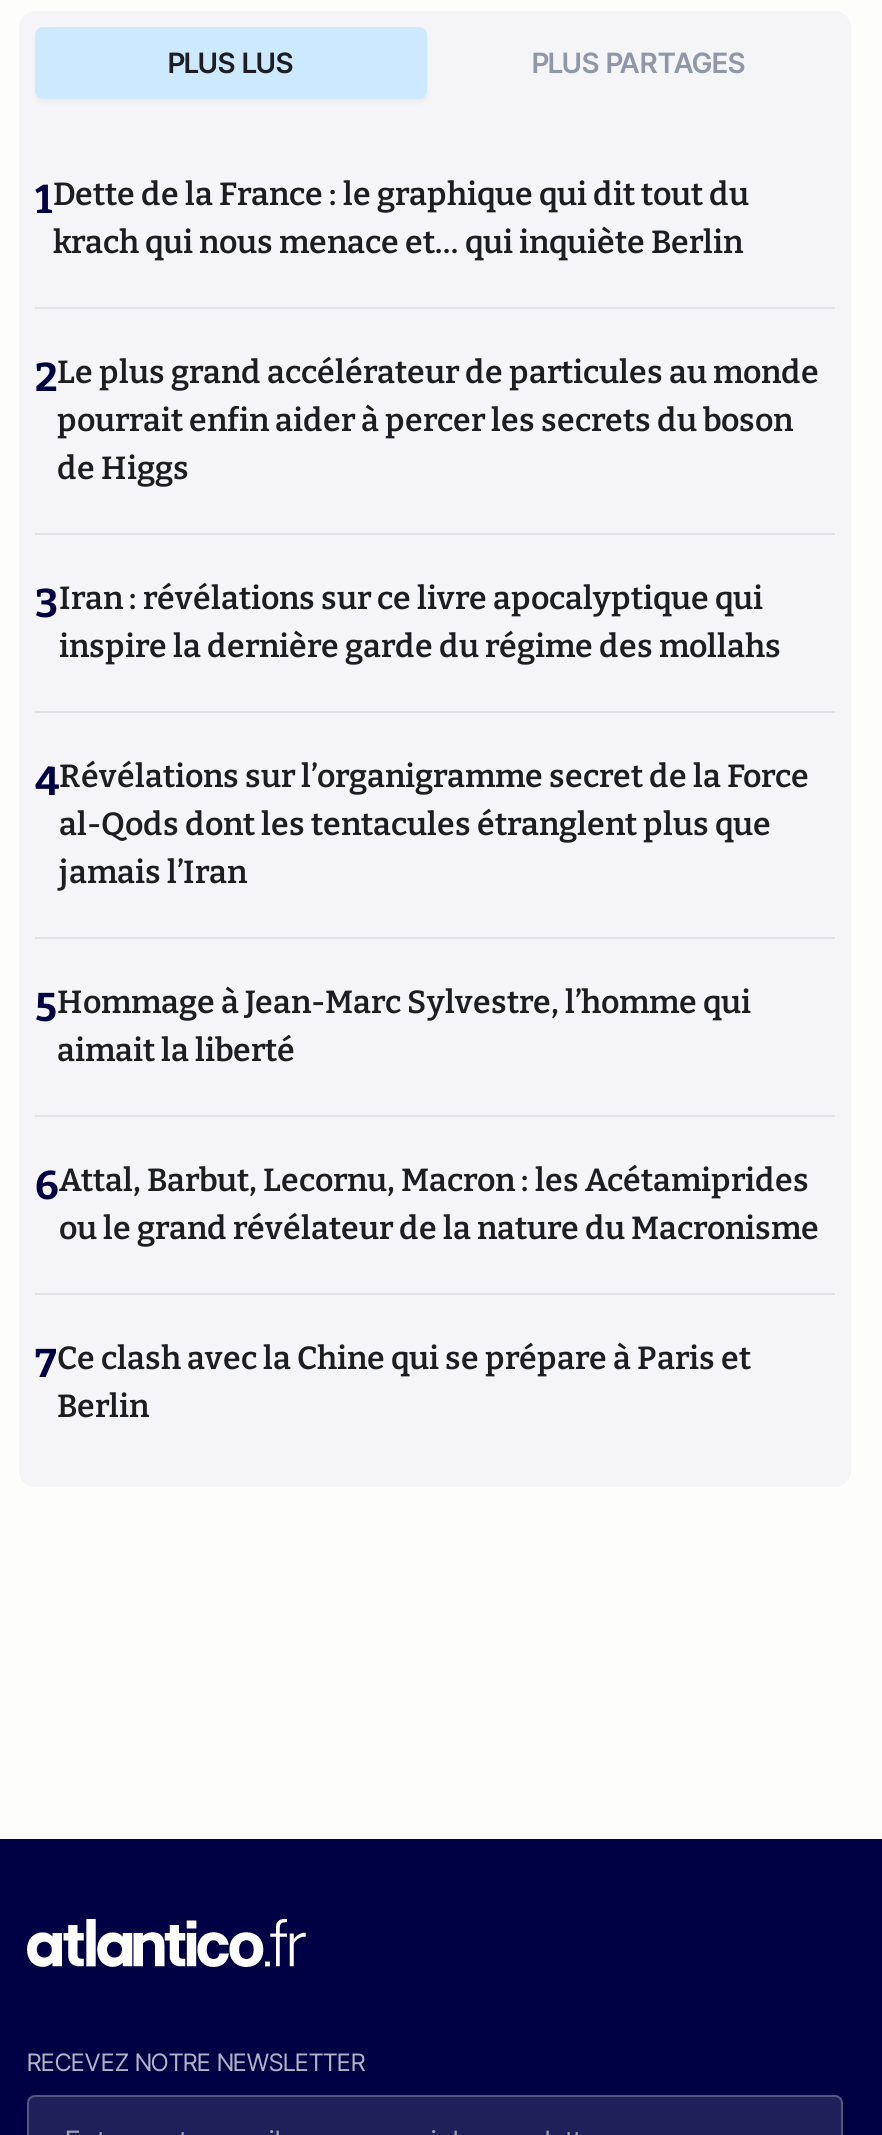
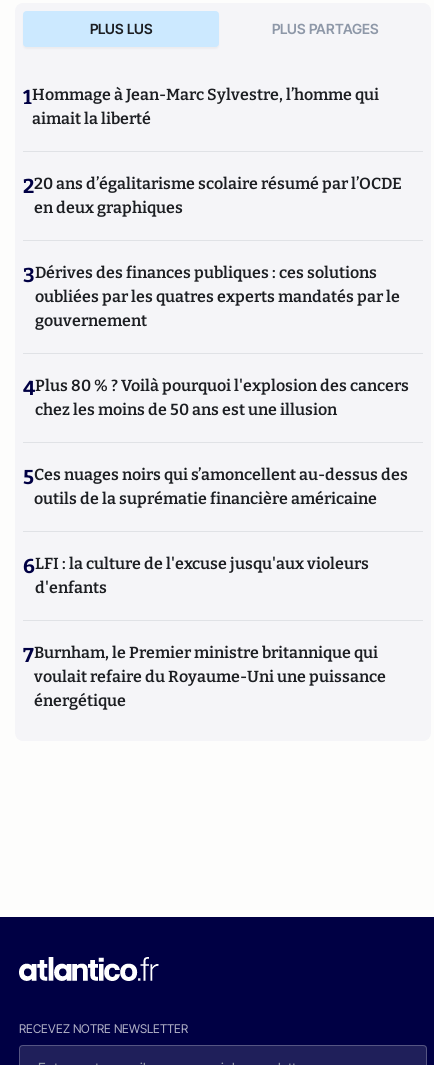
[35,174,819,1030] 1Dette de la France : le graphique qui dit tout du | krach qui nous menace et… qui inquiète Berlin | 2Le plus grand accélérateur de particules au monde | pourrait enfin aider à percer les secrets du boson | de Higgs | 3Iran : révélations sur ce livre apocalyptique qui | inspire la dernière garde du régime des mollahs | 4Révélations sur l’organigramme secret de la Force | al-Qods dont les tentacules étranglent plus que | jamais l’Iran | 5Hommage à Jean-Marc Sylvestre, l’homme qui -> [23,85,379,109] 1Hommage à Jean-Marc Sylvestre, l’homme qui
moved [57,1030,295,1068] -> [32,109,151,128]: aimait la liberté
[35,1160,819,1424] 6Attal, Barbut, Lecornu, Macron : les Acétamiprides | ou le grand révélateur de la nature du Macronisme | 7Ce clash avec la Chine qui se prépare à Paris et | Berlin -> [23,174,409,710] 220 ans d’égalitarisme scolaire résumé par l’OCDE | en deux graphiques | 3Dérives des finances publiques : ces solutions | oubliées par les quatres experts mandatés par le | gouvernement | 4Plus 80 % ? Voilà pourquoi l'explosion des cancers | chez les moins de 50 ans est une illusion | 5Ces nuages noirs qui s’amoncellent au-dessus des | outils de la suprématie financière américaine | 6LFI : la culture de l'excuse jusqu'aux violeurs | d'enfants | 7Burnham, le Premier ministre britannique qui | voulait refaire du Royaume-Uni une puissance | énergétique

